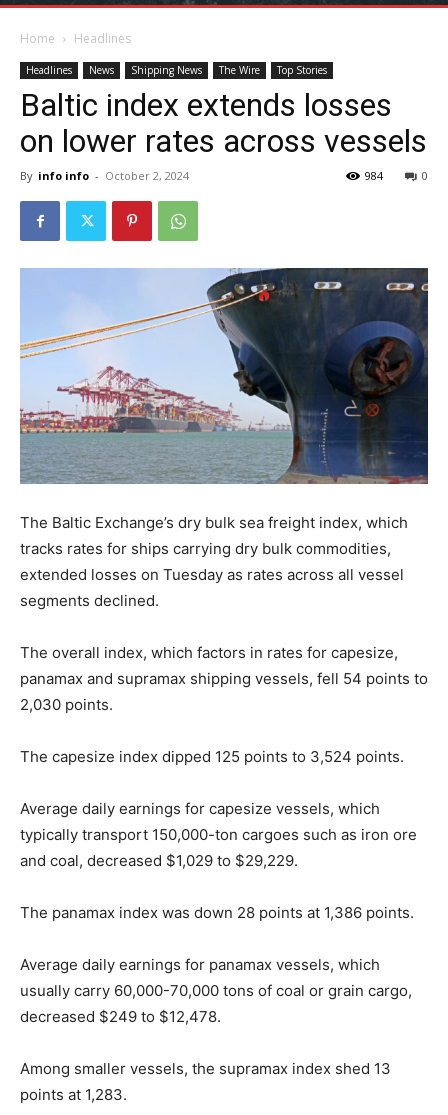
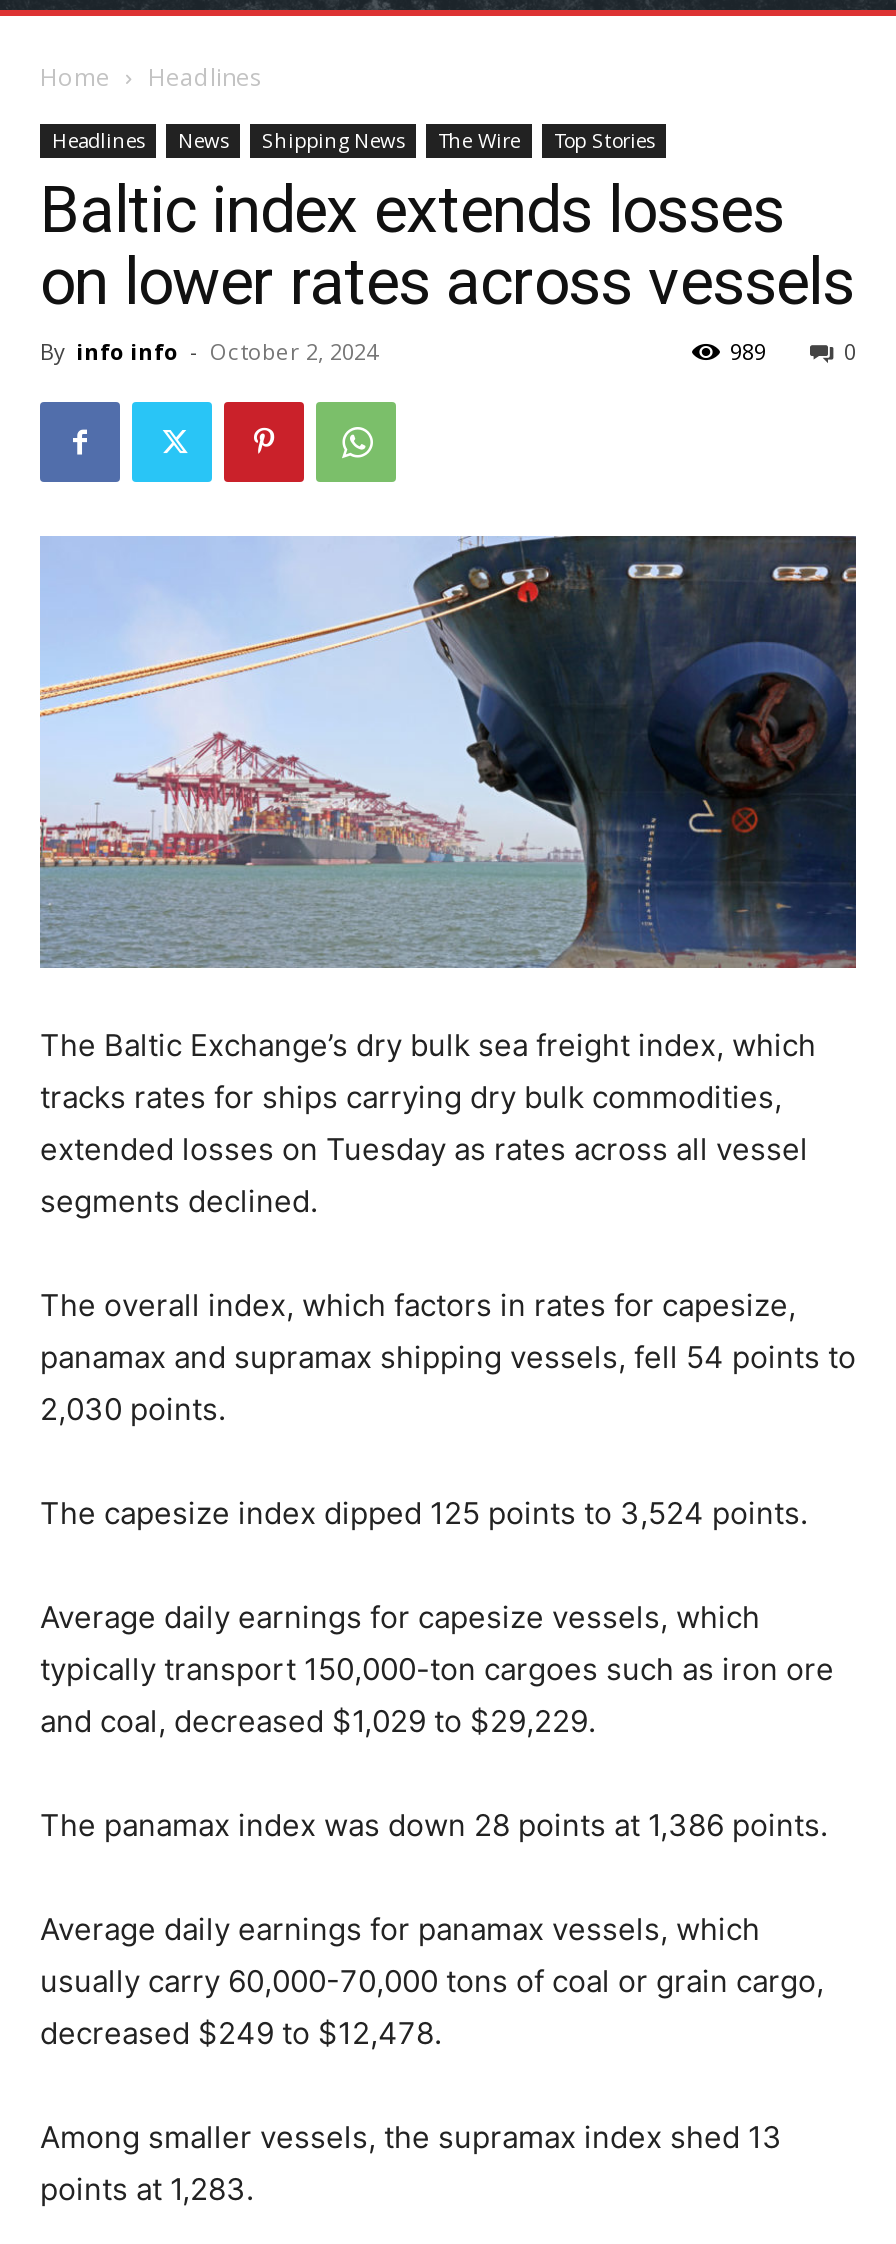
[365,168,383,183] 984 -> [730,336,766,366] 989

